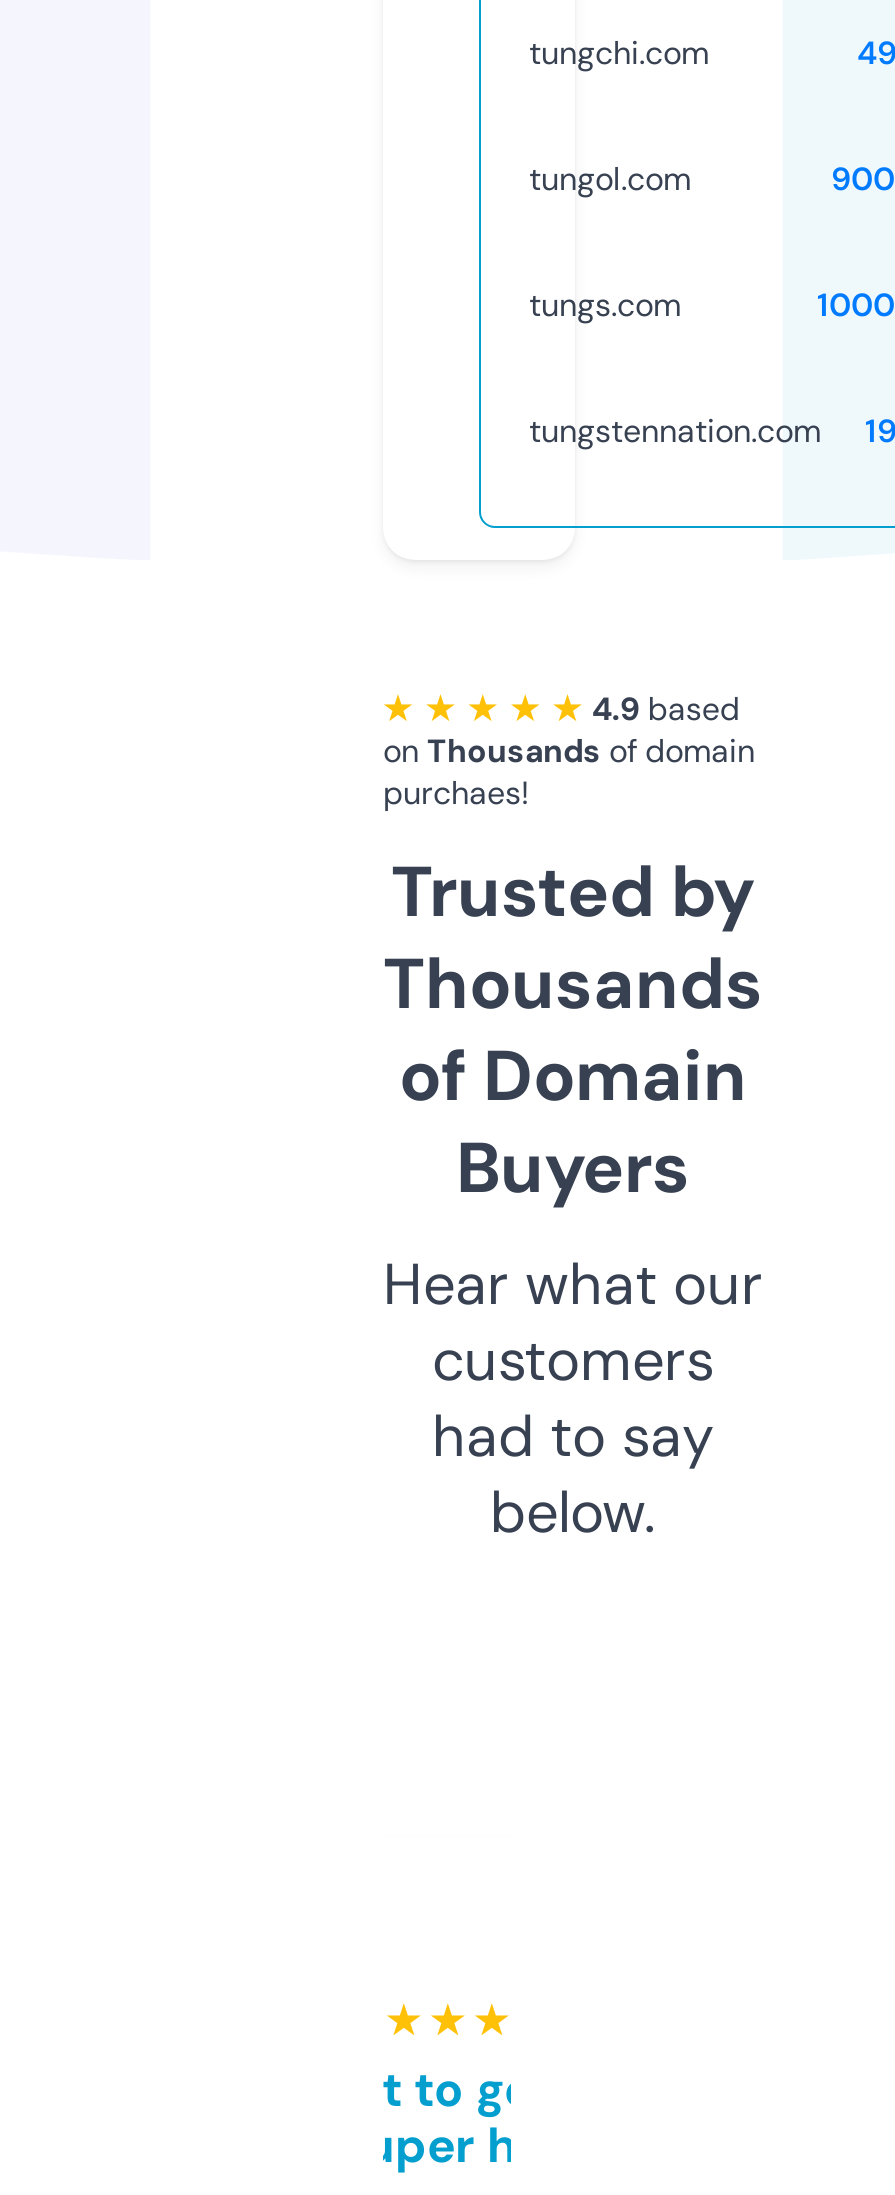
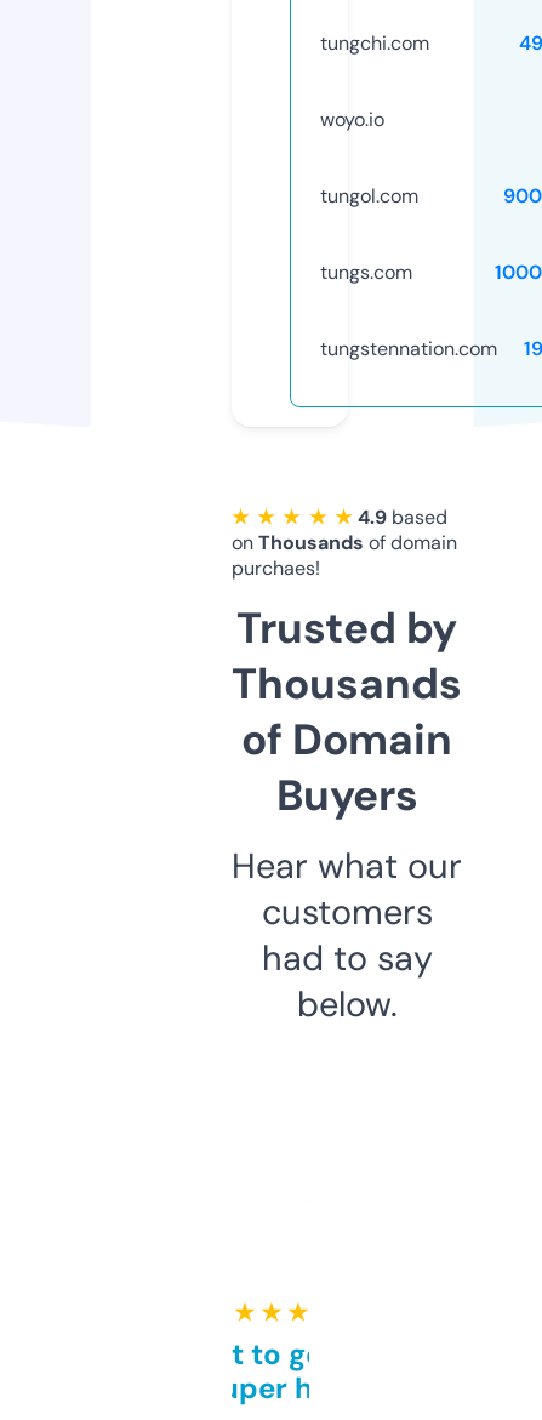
none -> [320,106,384,132] woyo.io

